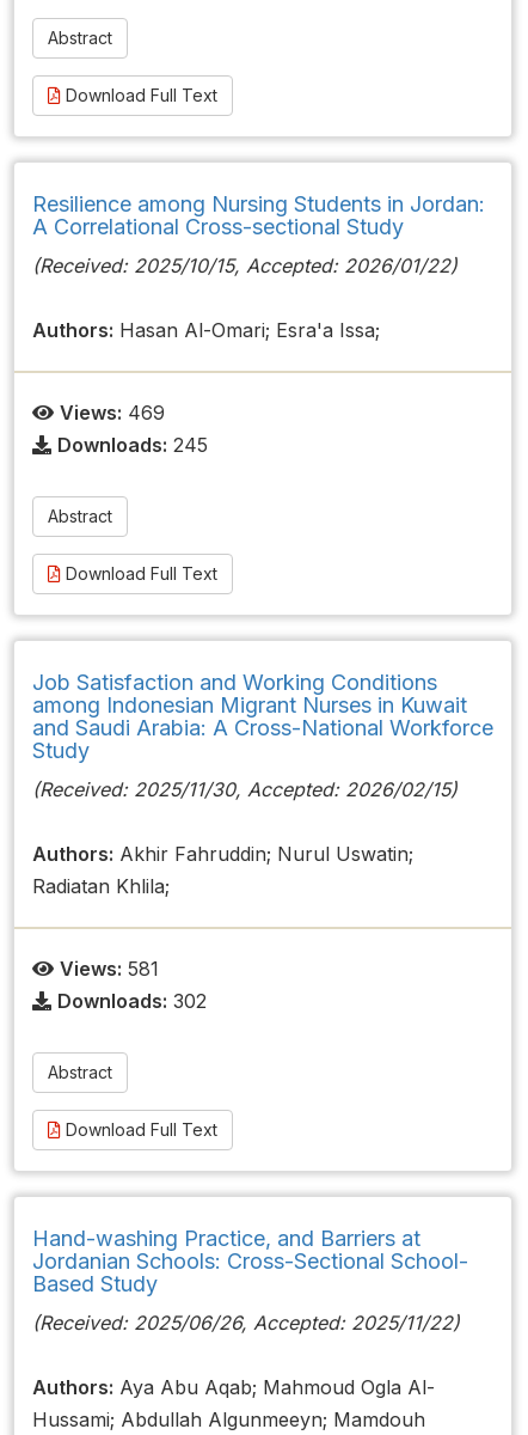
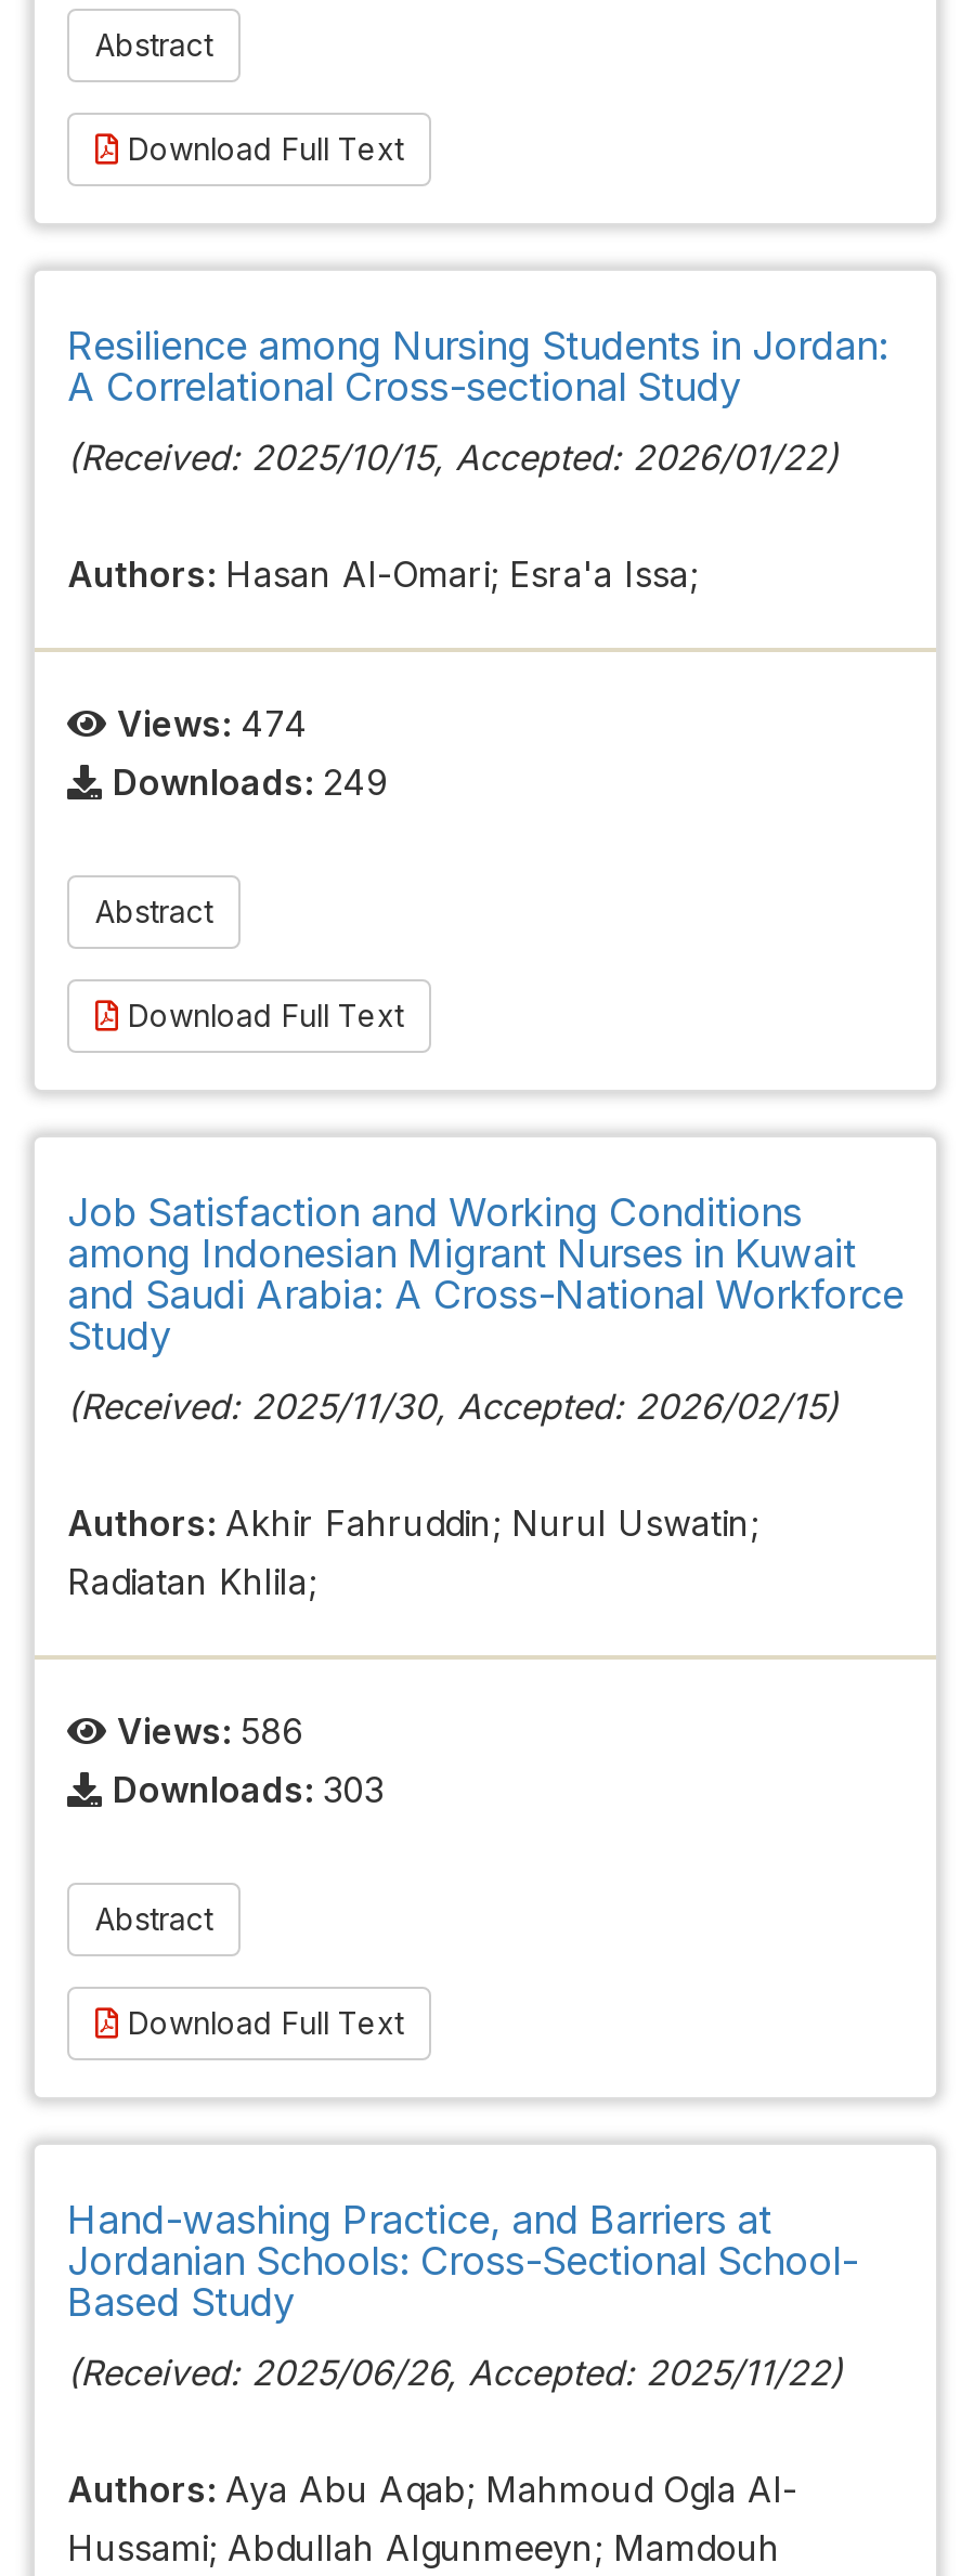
[60,400,165,424] Views: 469 -> [117,701,308,744] Views: 474
[57,432,208,456] Downloads: 245 -> [113,759,388,803] Downloads: 249
[60,956,159,980] Views: 581 -> [117,1708,303,1752] Views: 586
[57,988,207,1012] Downloads: 302 -> [113,1767,384,1810] Downloads: 303

